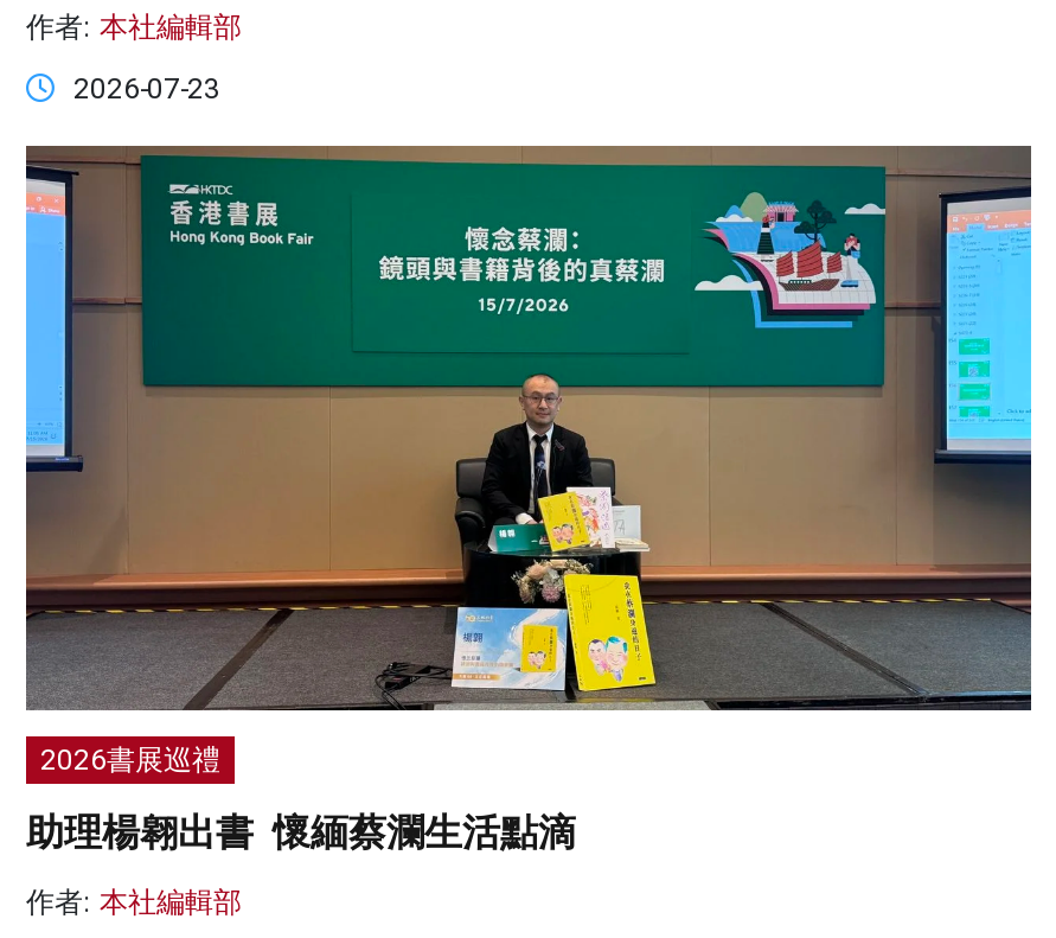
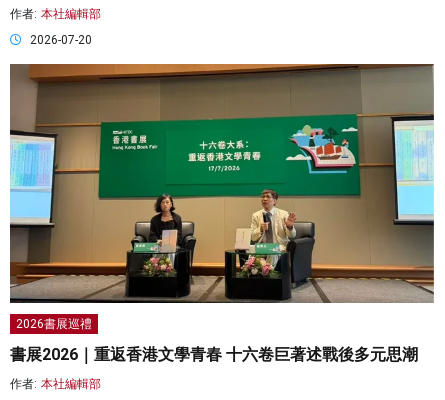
[73,72,220,105] 2026-07-23 -> [30,33,92,47] 2026-07-20
[24,145,1033,712] [image] -> [9,63,435,304] [image]
[26,810,576,855] 助理楊翱出書 懷緬蔡瀾生活點滴 -> [10,345,418,364] 書展2026｜重返香港文學青春 十六卷巨著述戰後多元思潮

